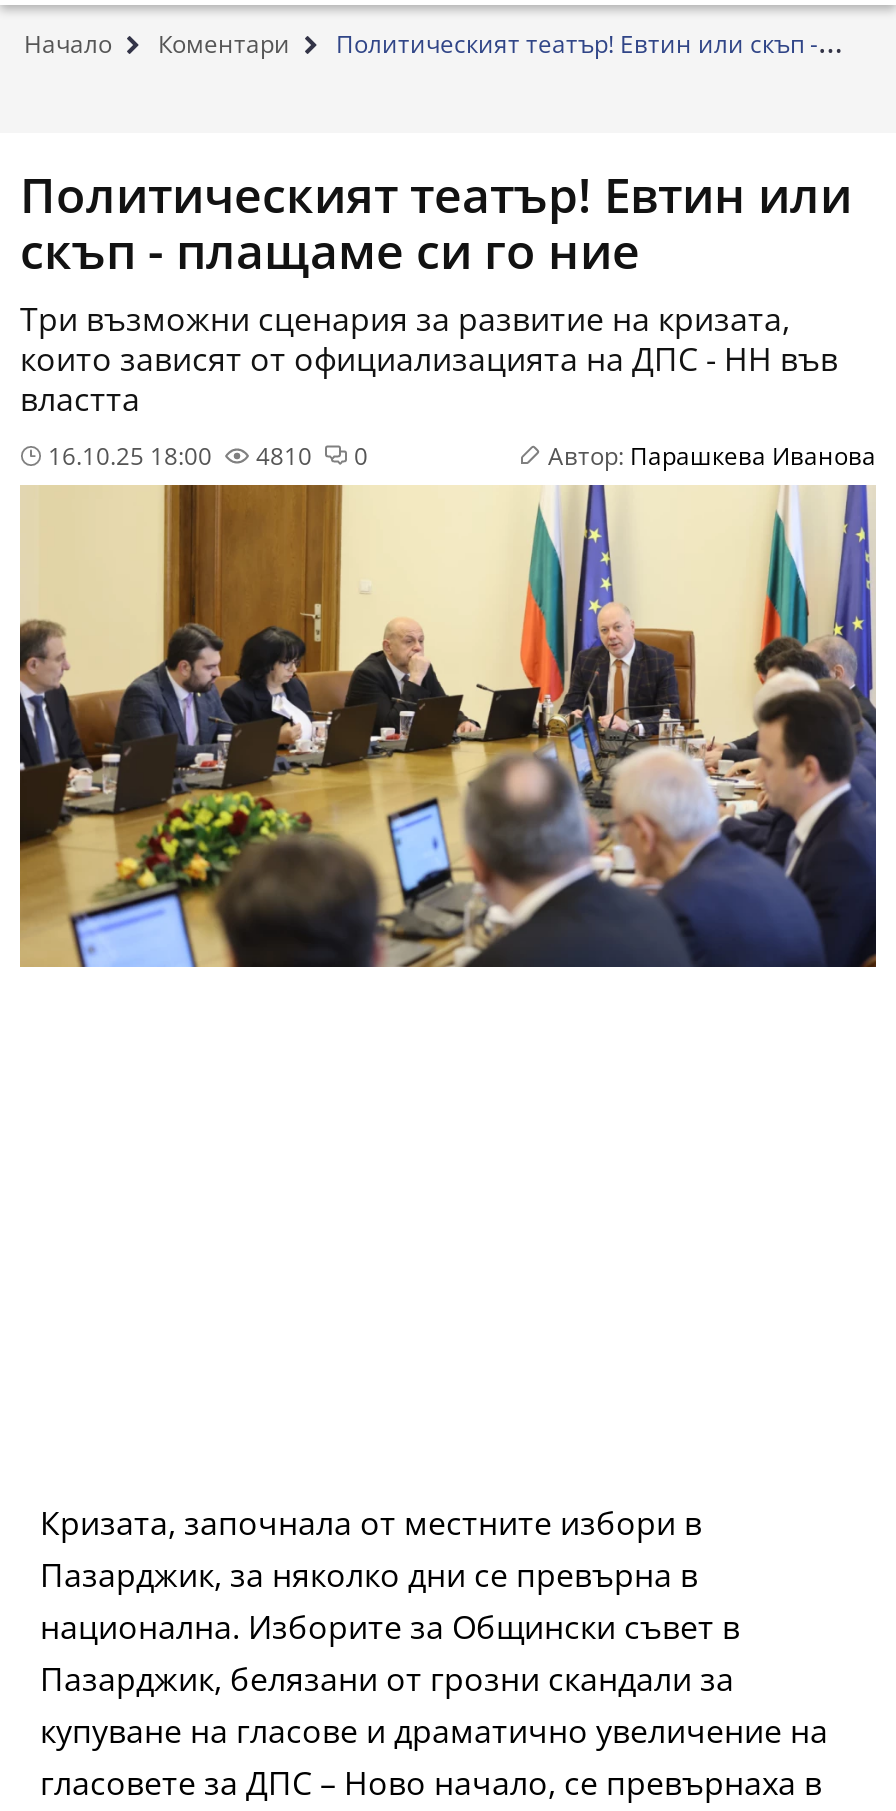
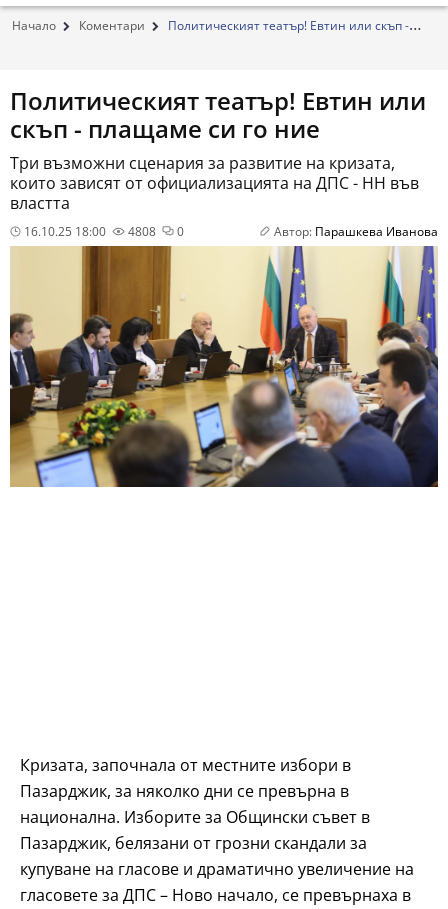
[250,439,312,473] 4810 -> [125,223,156,240] 4808

